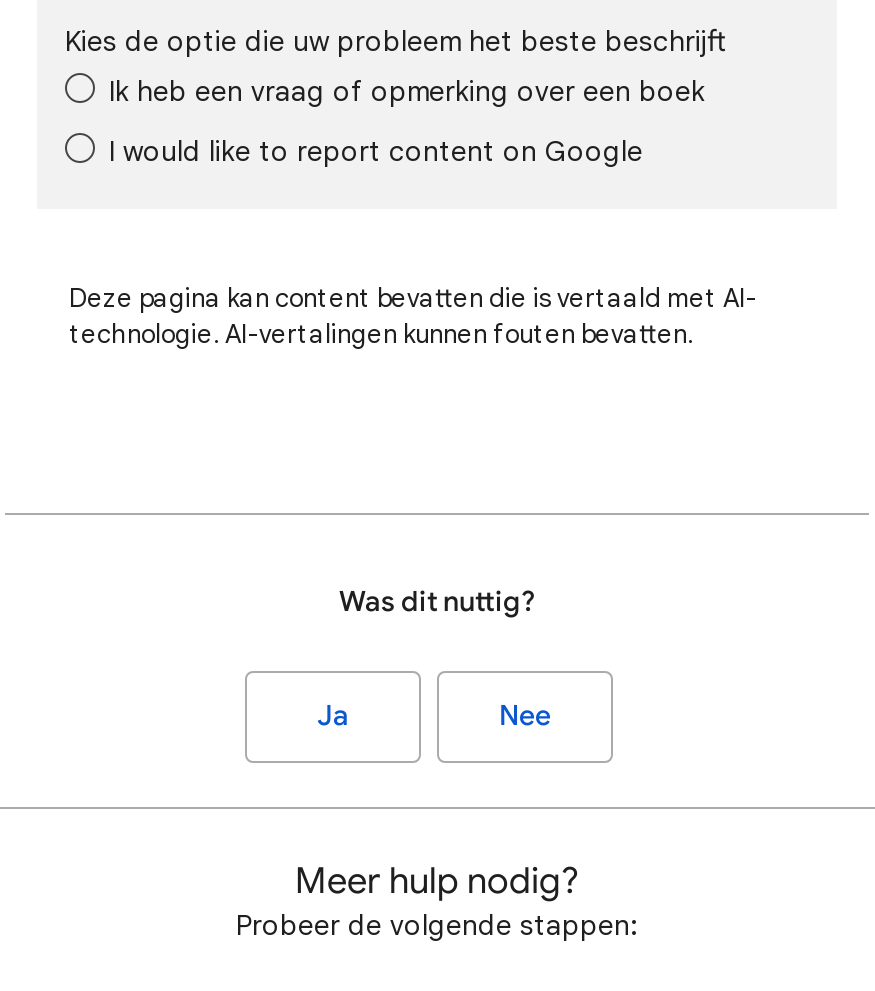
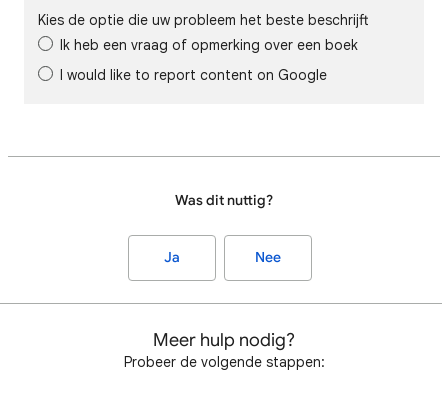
[69,281,757,351] Deze pagina kan content bevatten die is vertaald met AI- | technologie. AI-vertalingen kunnen fouten bevatten. -> none

